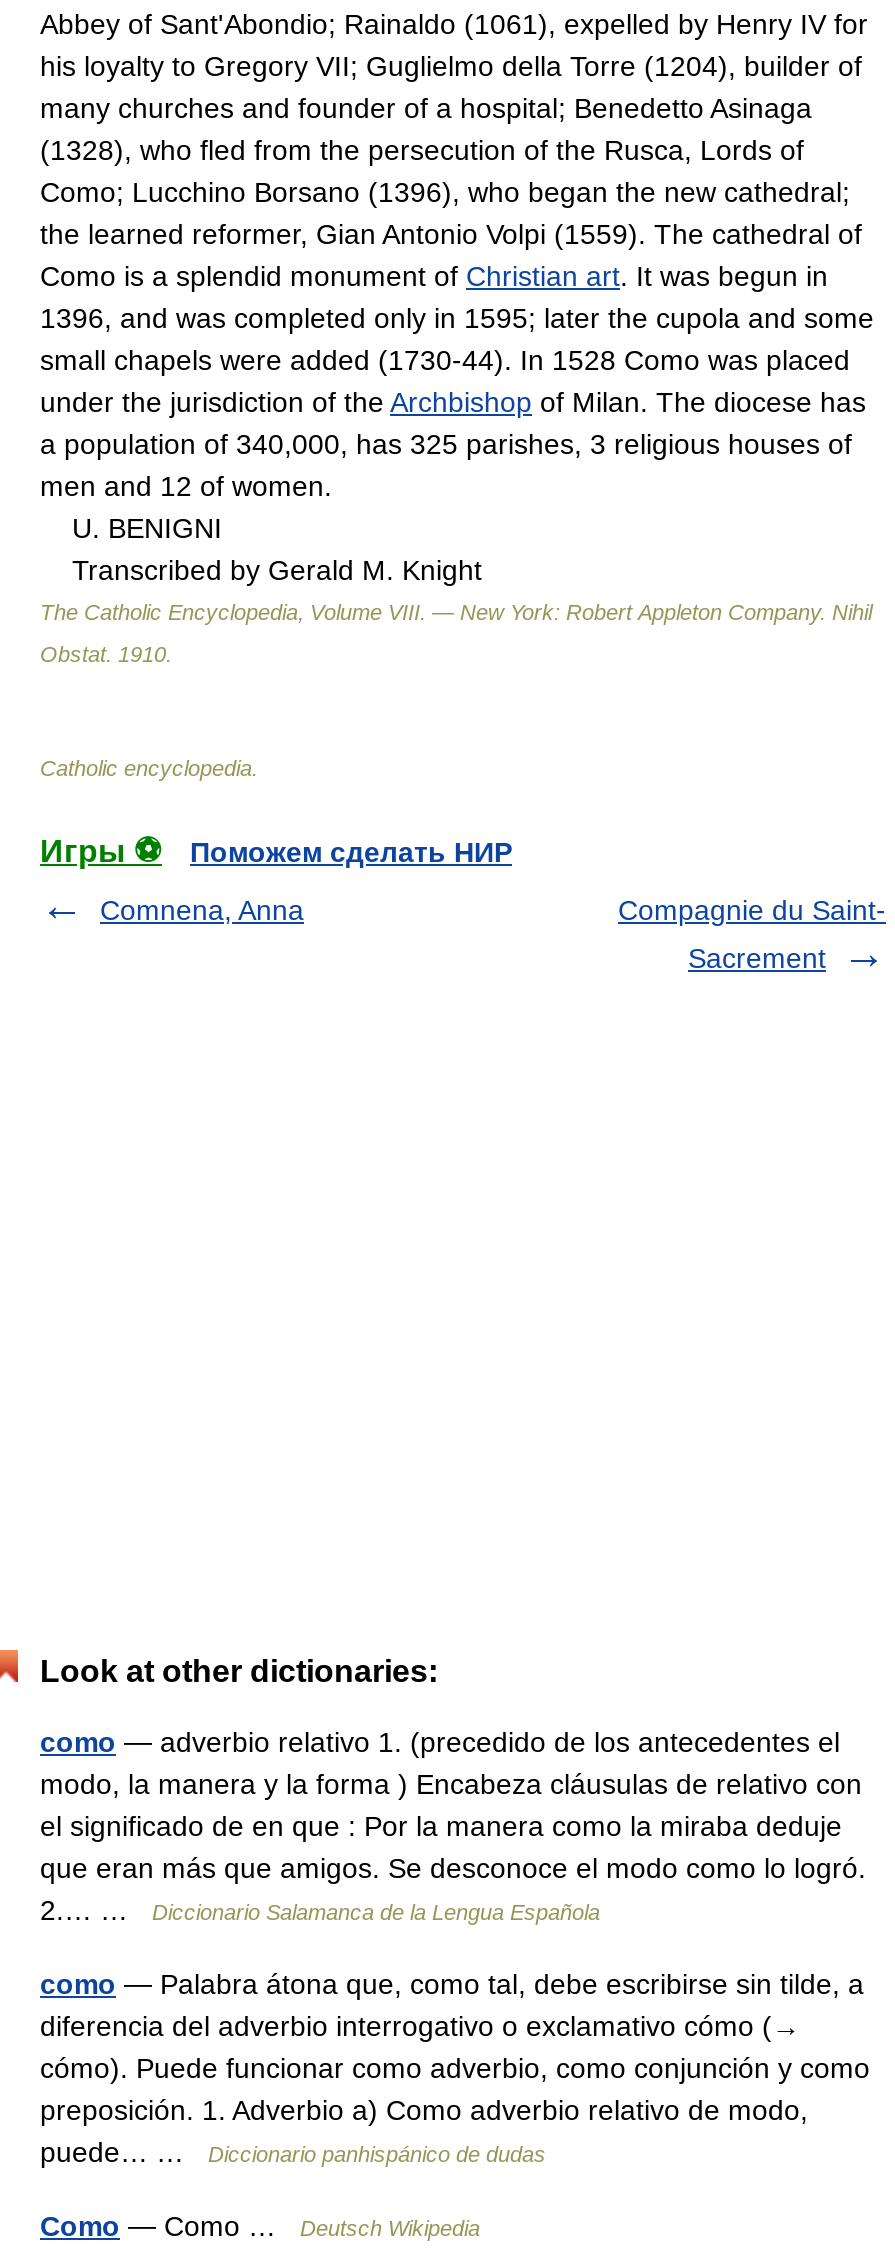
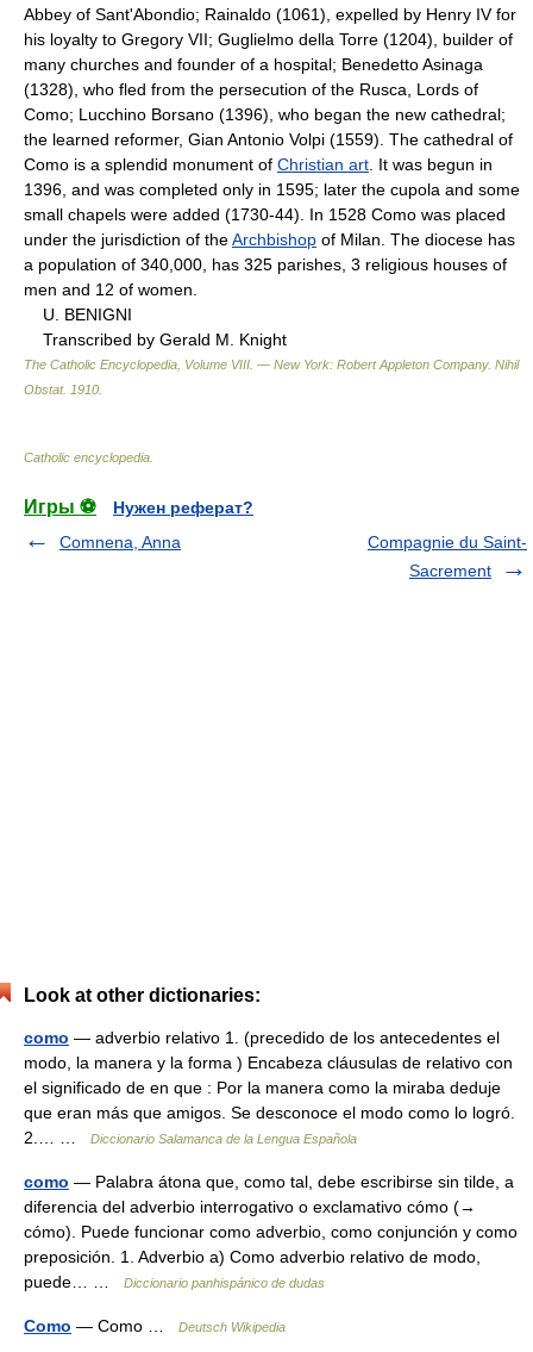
[190,835,512,867] Поможем сделать НИР -> [113,498,253,517] Нужен реферат?

